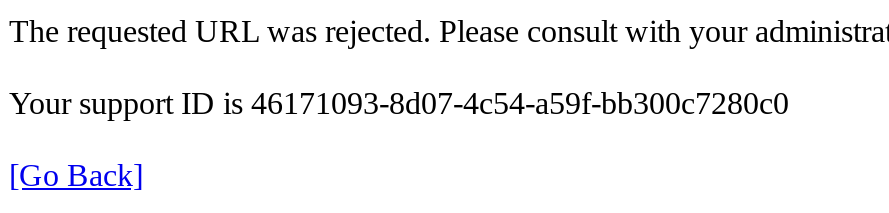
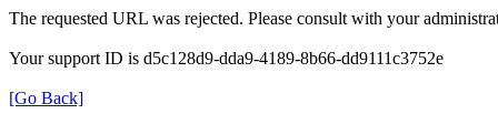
[9,86,789,120] Your support ID is 46171093-8d07-4c54-a59f-bb300c7280c0 -> [9,49,444,68] Your support ID is d5c128d9-dda9-4189-8b66-dd9111c3752e

